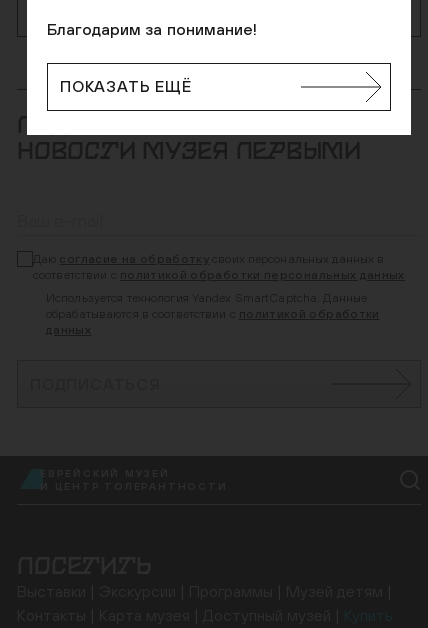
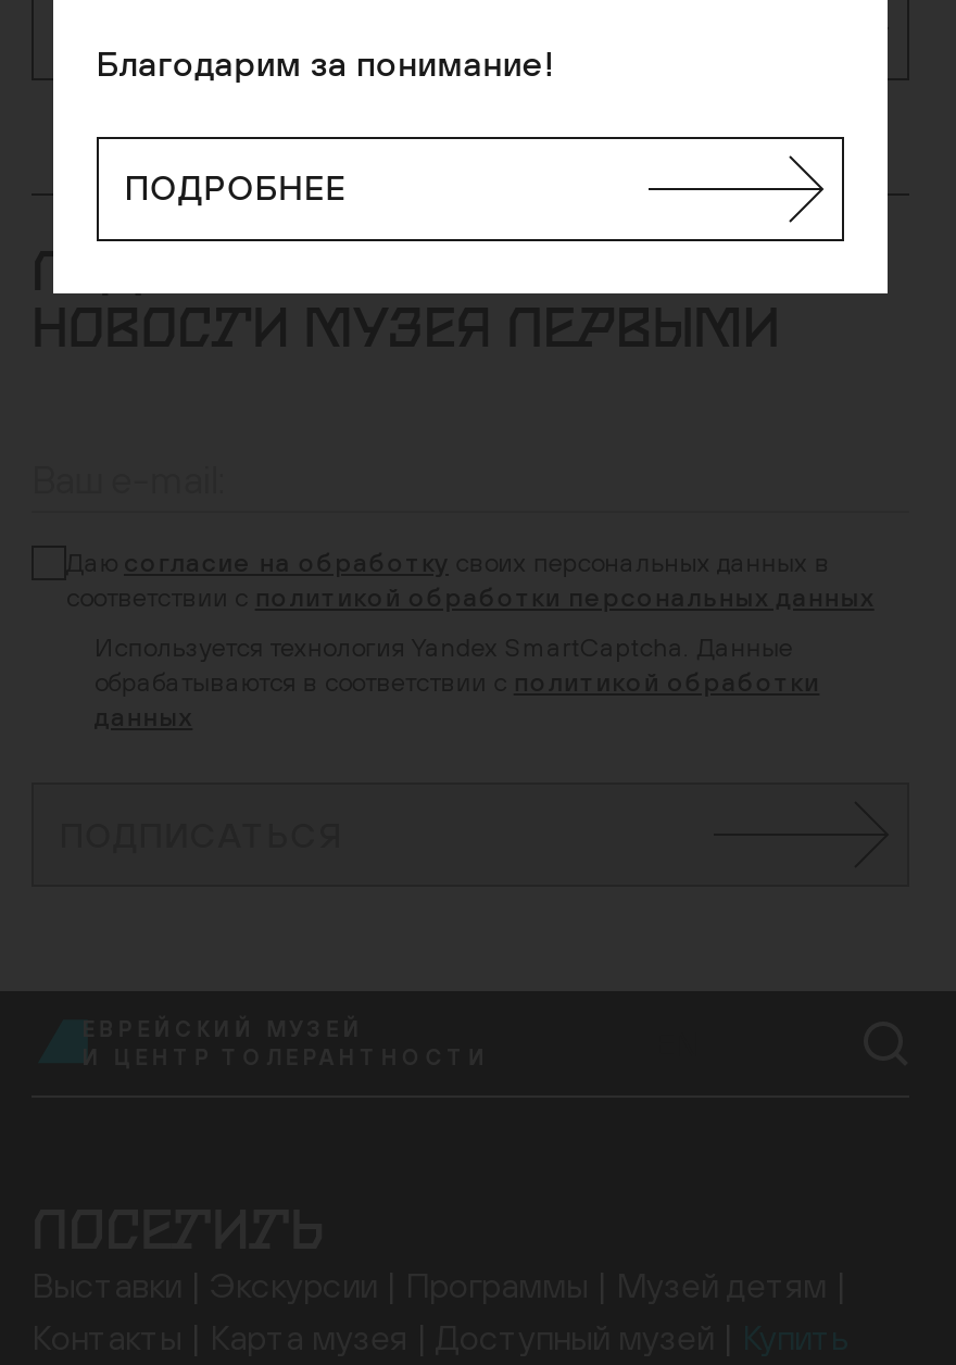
[60,77,192,95] ПОКАЗАТЬ ЕЩЁ -> [125,167,347,206] ПОДРОБНЕЕ

